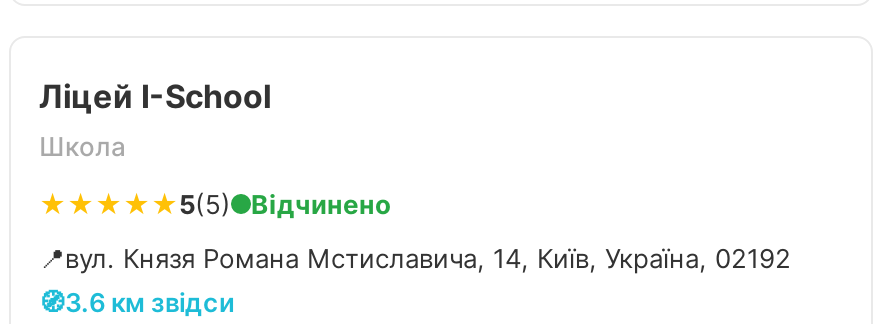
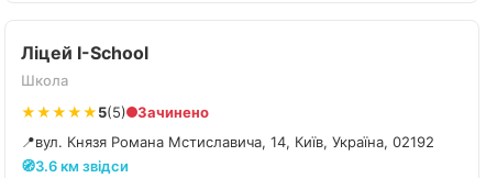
[251,188,391,220] Відчинено -> [137,103,209,121] Зачинено

